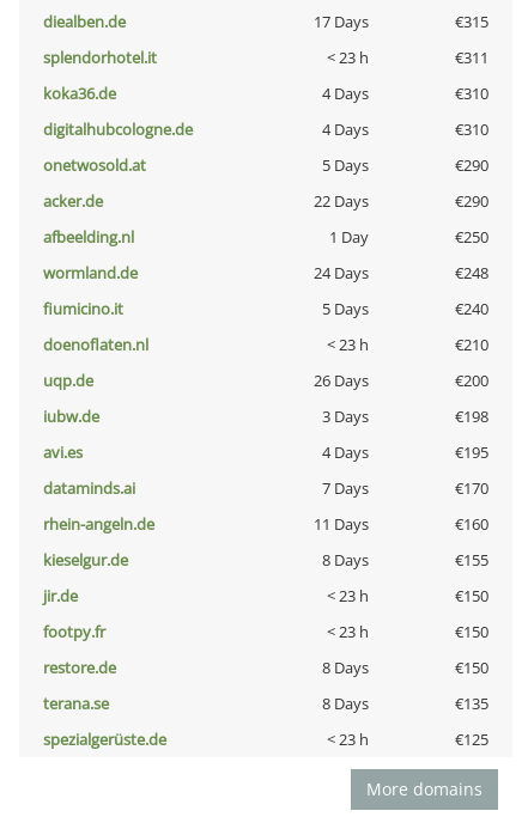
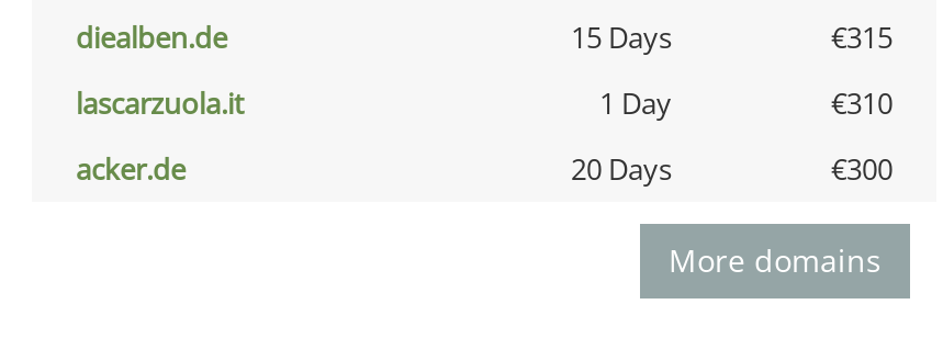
[313,11,368,32] 17 Days -> [571,18,672,57] 15 Days
[43,47,488,104] splendorhotel.it | < 23 h | €311 | koka36.de | 4 Days -> [76,83,672,123] lascarzuola.it | 1 Day
[43,118,488,176] digitalhubcologne.de | 4 Days | €310 | onetwosold.at | 5 Days | €290 -> none
[43,190,488,750] 22 Days | €290 | afbeelding.nl | 1 Day | €250 | wormland.de | 24 Days | €248 | fiumicino.it | 5 Days | €240 | doenoflaten.nl | < 23 h | €210 | uqp.de | 26 Days | €200 | iubw.de | 3 Days | €198 | avi.es | 4 Days | €195 | dataminds.ai | 7 Days | €170 | rhein-angeln.de | 11 Days | €160 | kieselgur.de | 8 Days | €155 | jir.de | < 23 h | €150 | footpy.fr | < 23 h | €150 | restore.de | 8 Days | €150 | terana.se | 8 Days | €135 | spezialgerüste.de | < 23 h | €125 -> [571,149,893,189] 20 Days | €300

